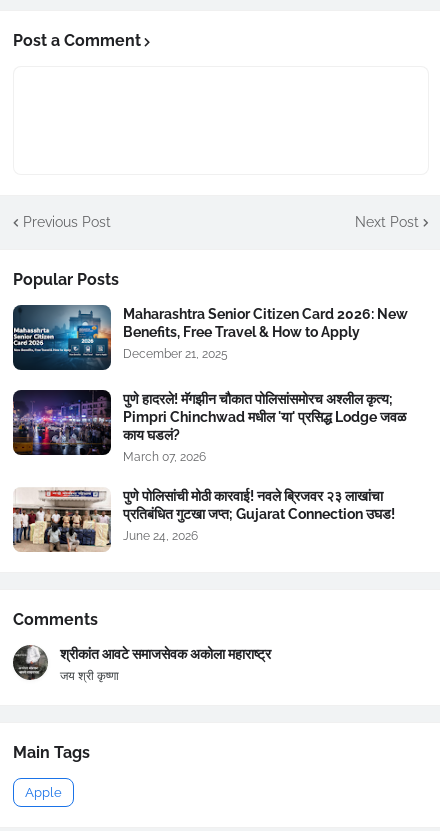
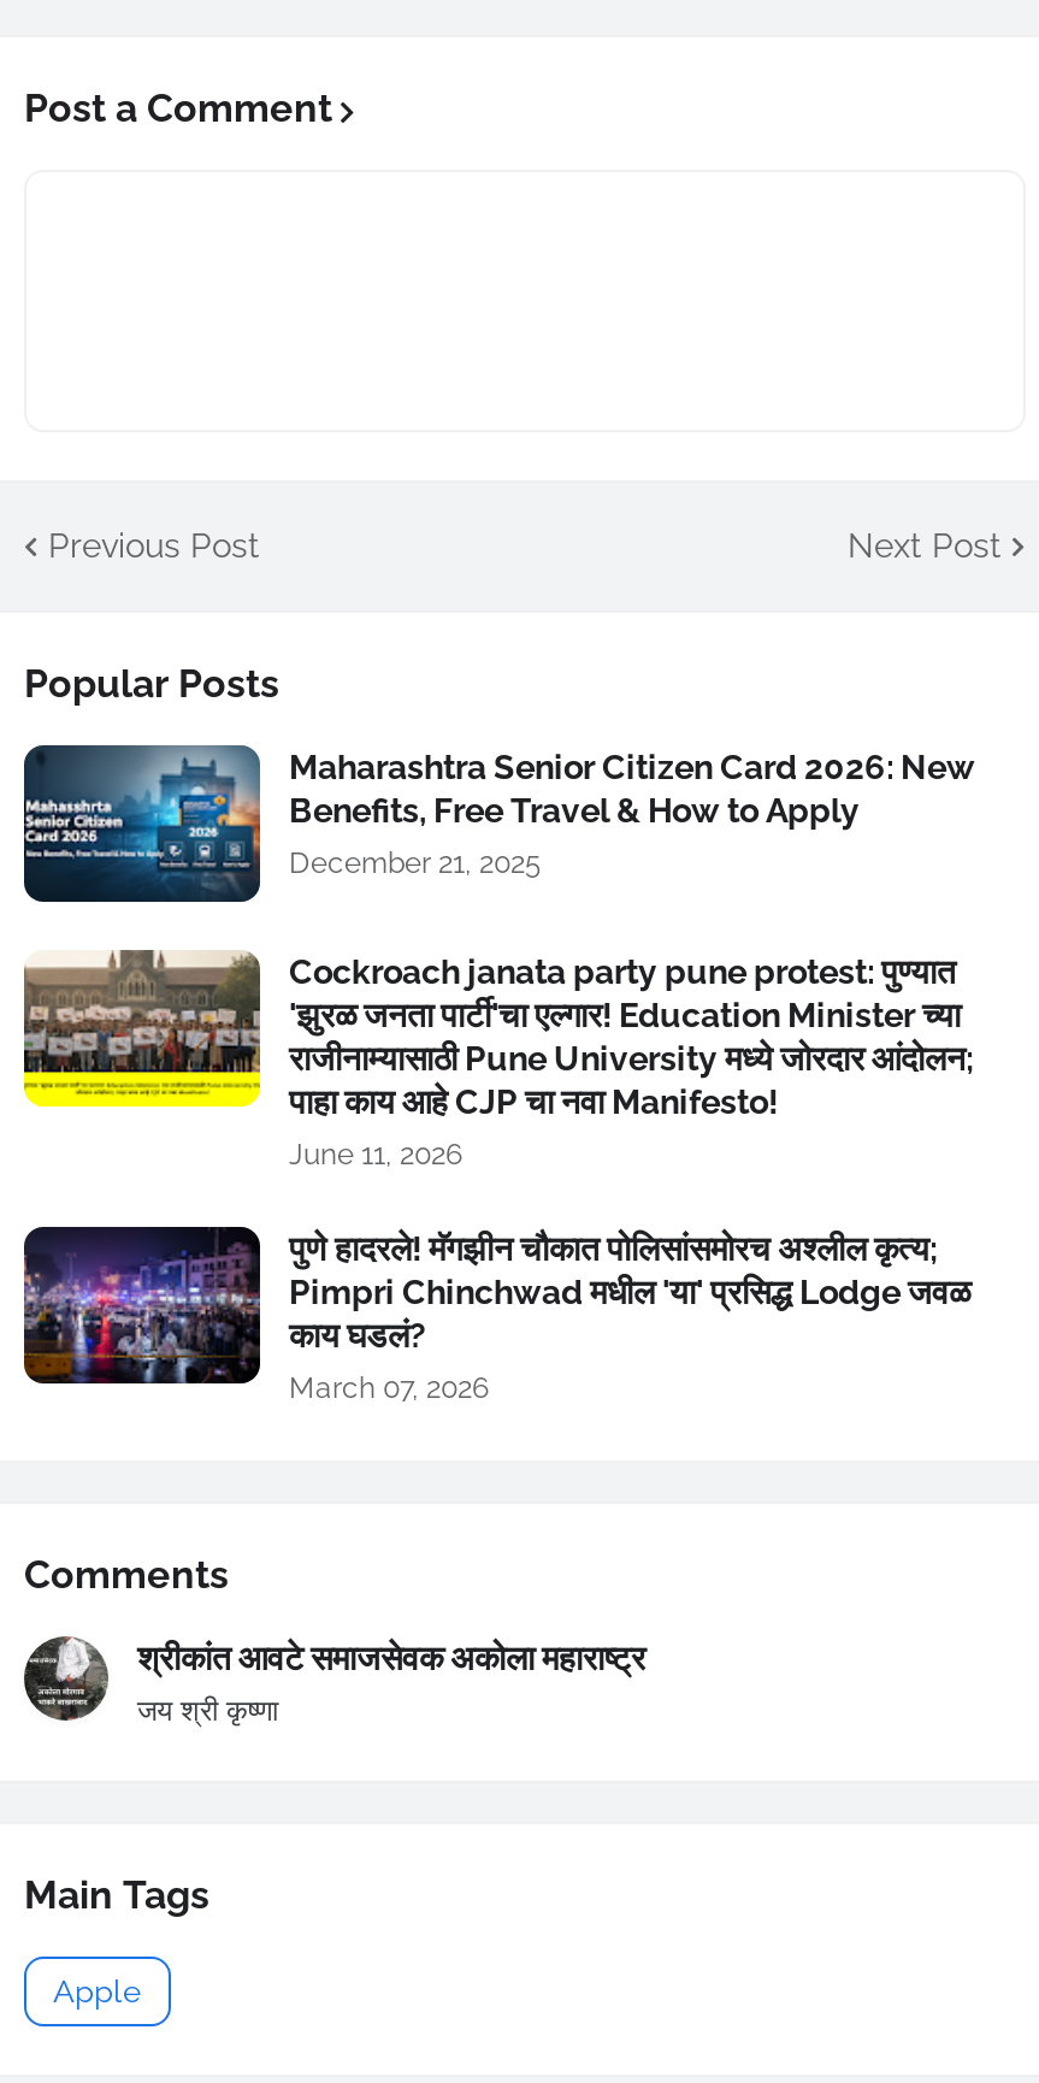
none -> [22,948,975,1172] [image] | Cockroach janata party pune protest: पुण्यात | 'झुरळ जनता पार्टी'चा एल्गार! Education Minister च्या | राजीनाम्यासाठी Pune University मध्ये जोरदार आंदोलन; | पाहा काय आहे CJP चा नवा Manifesto! | June 11, 2026
moved [11,389,406,464] -> [19,1225,970,1405]: [image] | पुणे हादरले! मॅगझीन चौकात पोलिसांसमोरच अश्लील कृत्य; | Pimpri Chinchwad मधील 'या' प्रसिद्ध Lodge जवळ | काय घडलं? | March 07, 2026
[12,488,395,553] [image] | पुणे पोलिसांची मोठी कारवाई! नवले ब्रिजवर २३ लाखांचा | प्रतिबंधित गुटखा जप्त; Gujarat Connection उघड! | June 24, 2026 -> none

